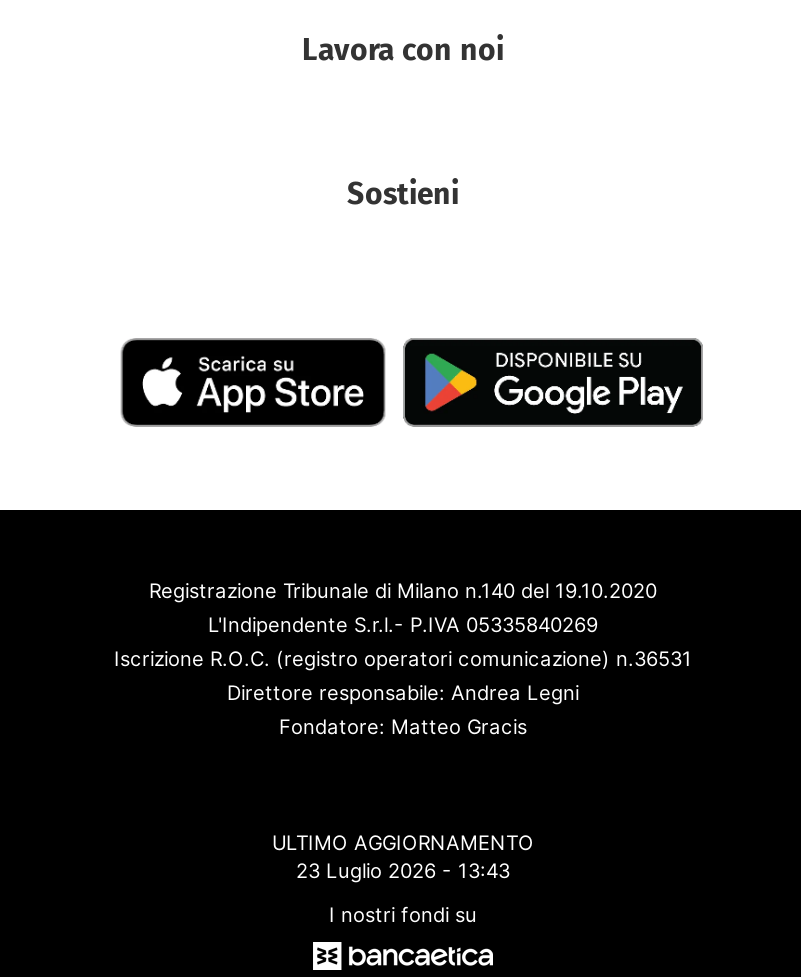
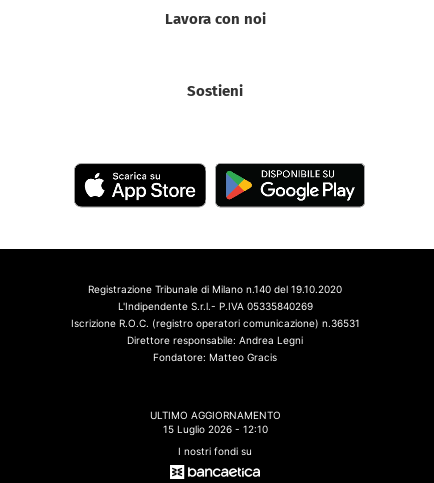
[296,858,510,882] 23 Luglio 2026 - 13:43 -> [162,423,267,435] 15 Luglio 2026 - 12:10

